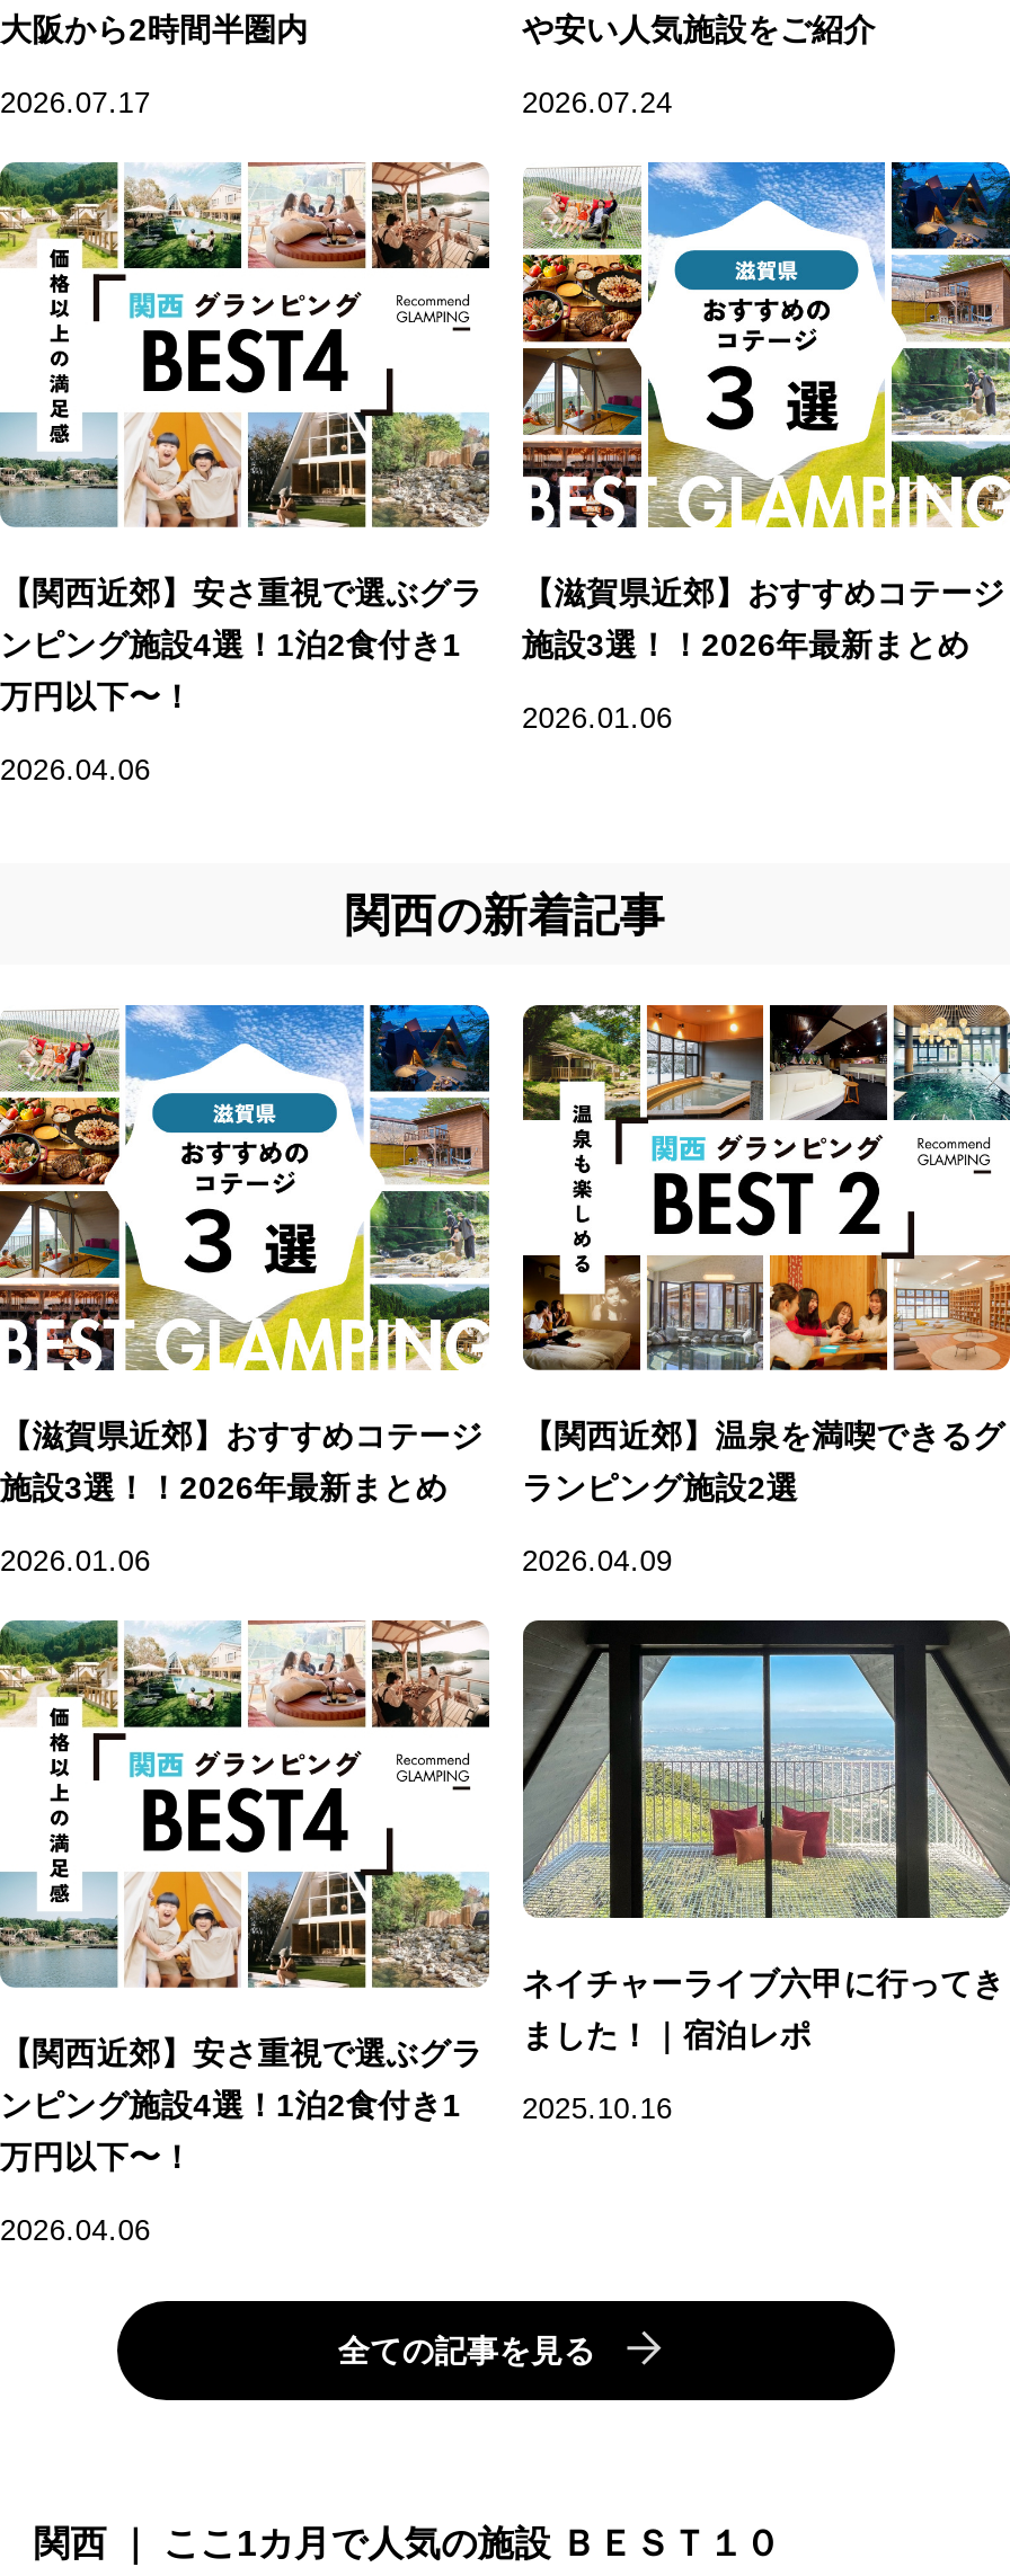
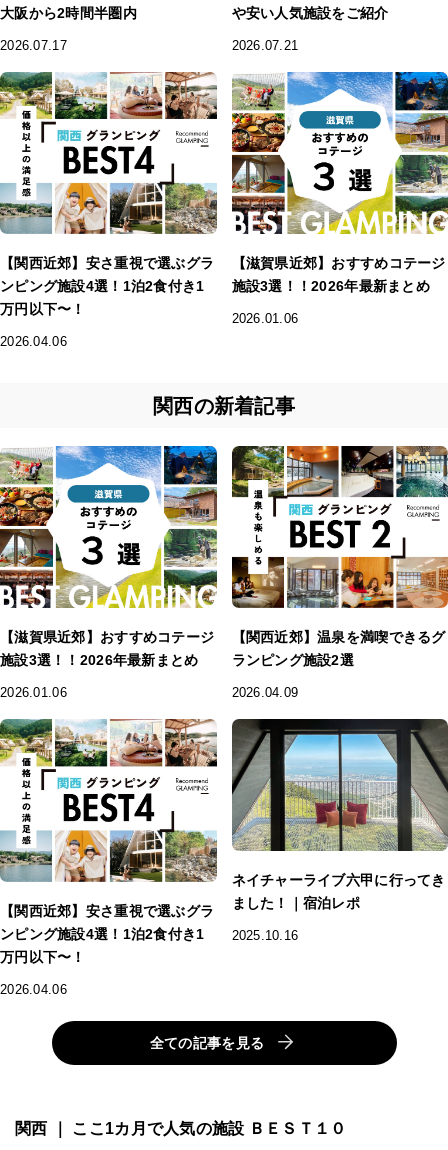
[522,85,673,119] 2026.07.24 -> [231,38,298,53] 2026.07.21

